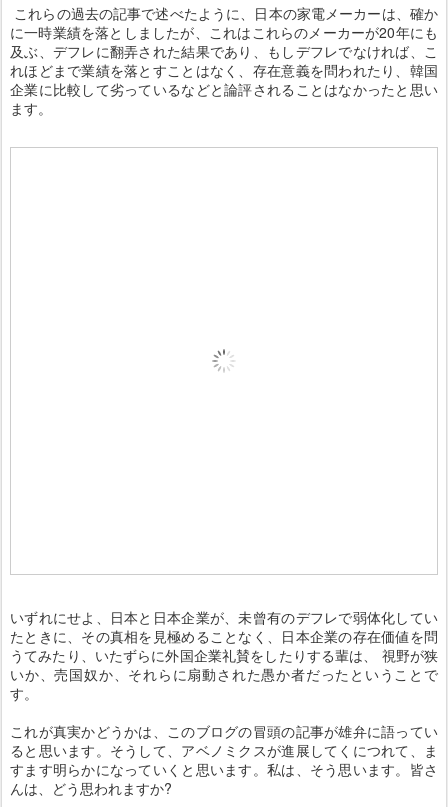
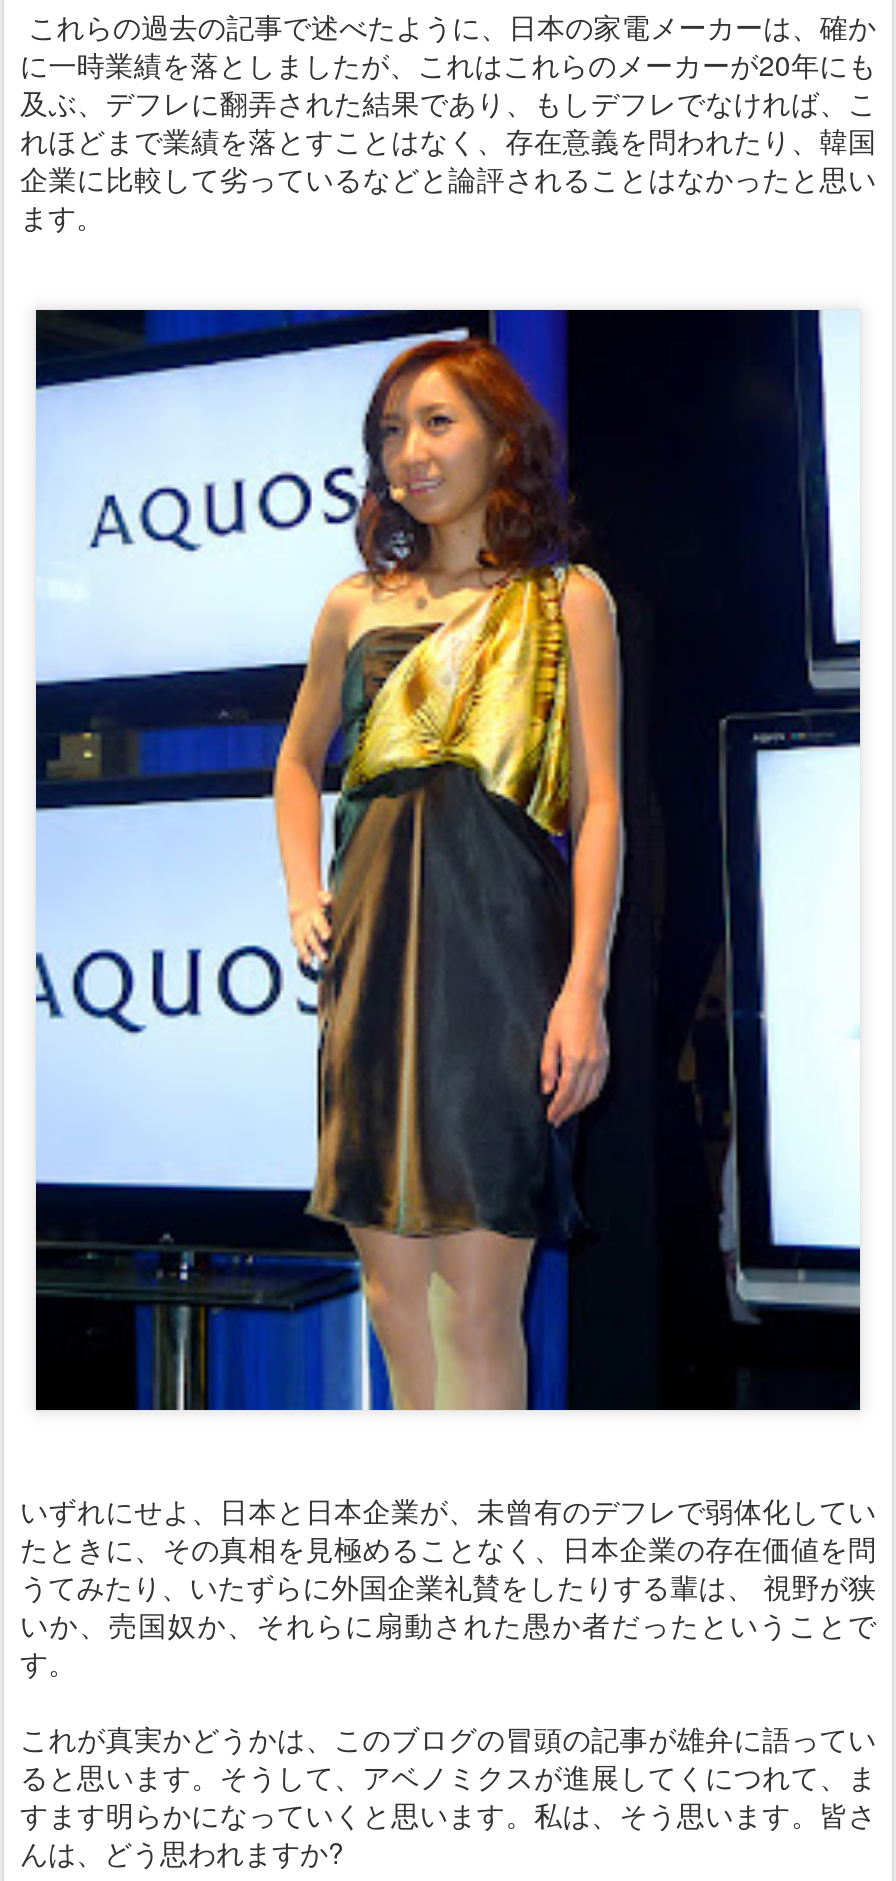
none -> [34,306,864,1412] [image]

